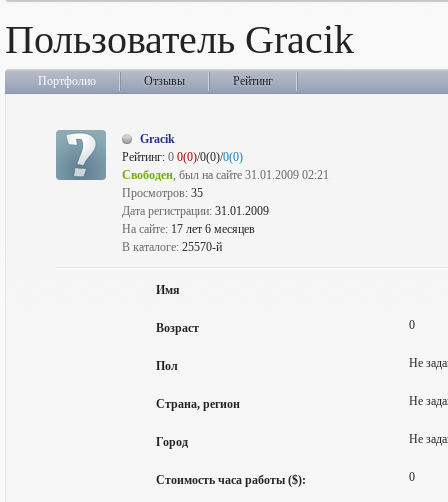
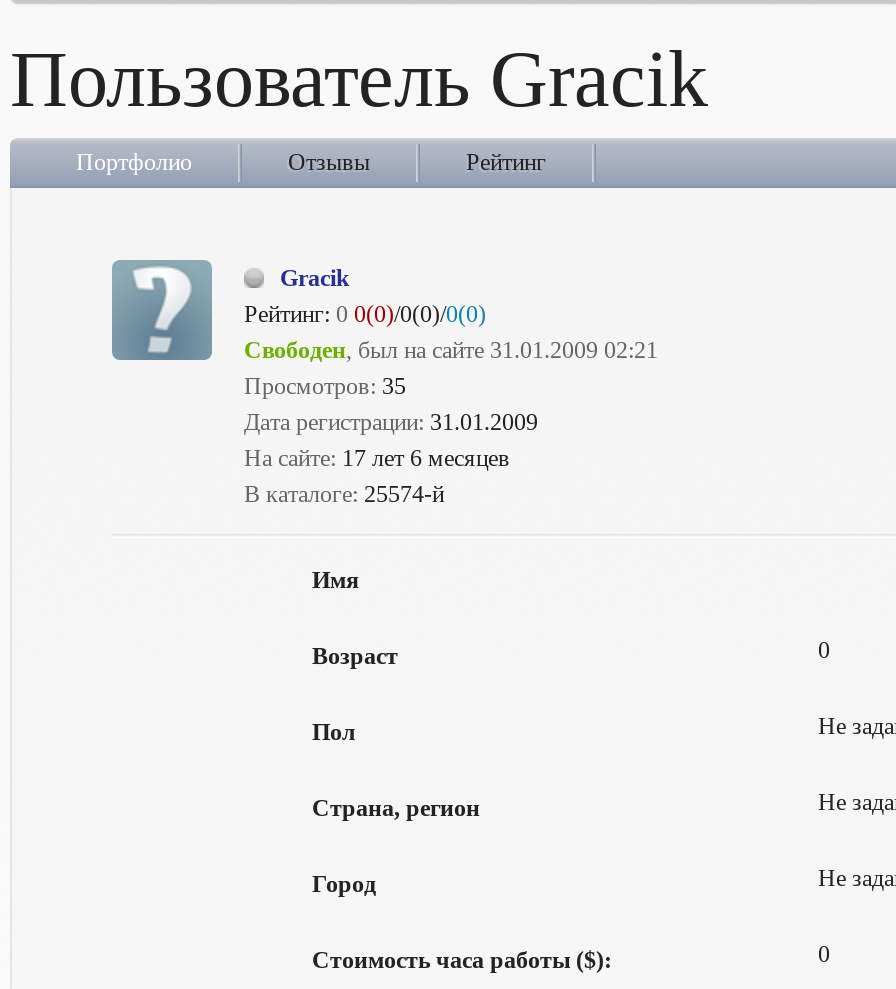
[122,240,222,254] В каталоге: 25570-й -> [244,480,444,508] В каталоге: 25574-й

